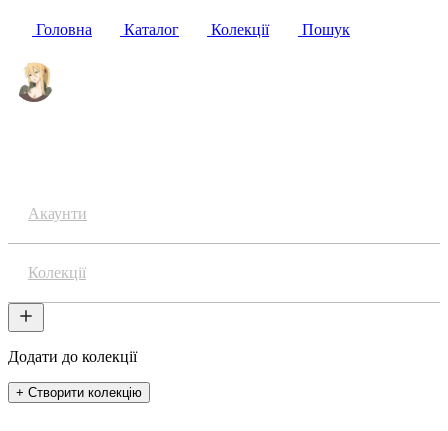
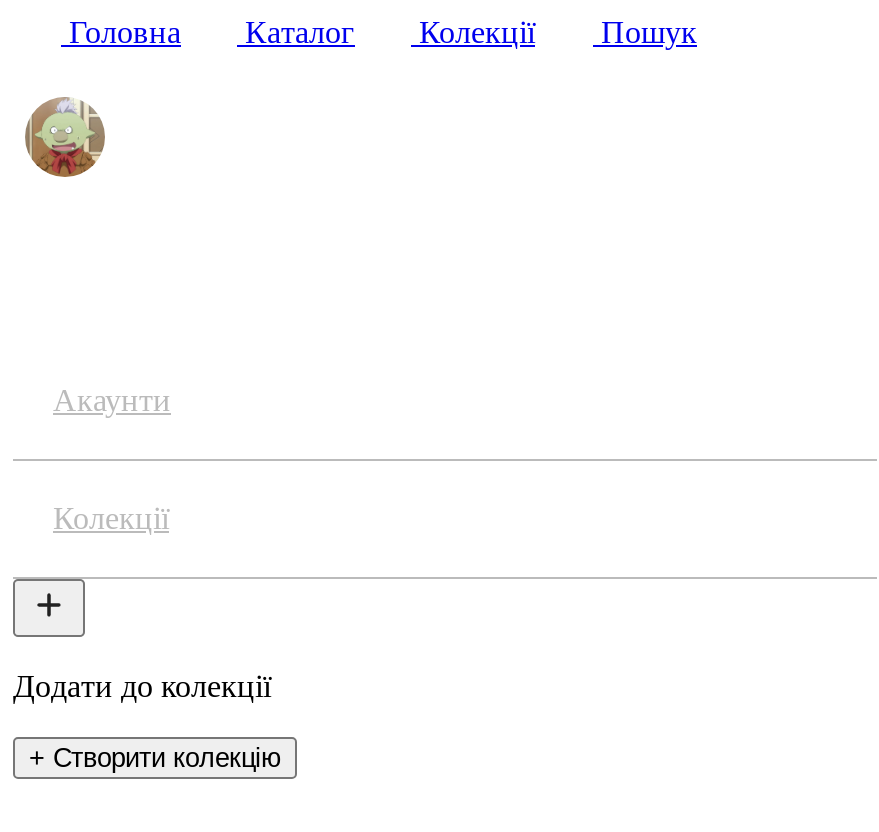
[14,62,54,103] [image] -> [23,95,107,177] [image]

